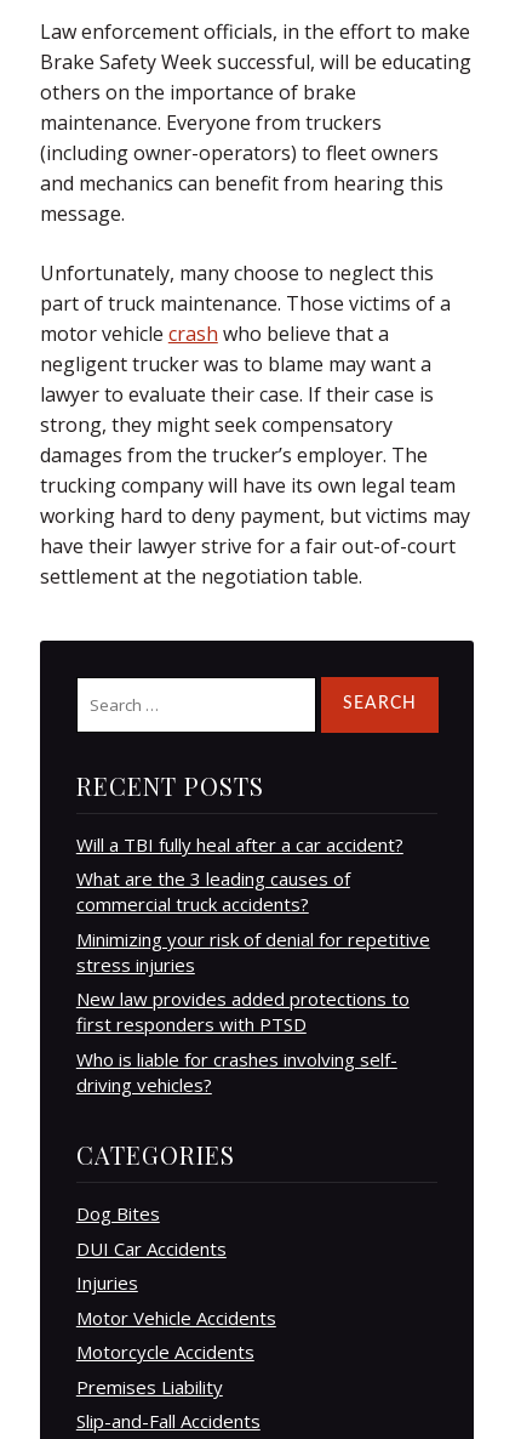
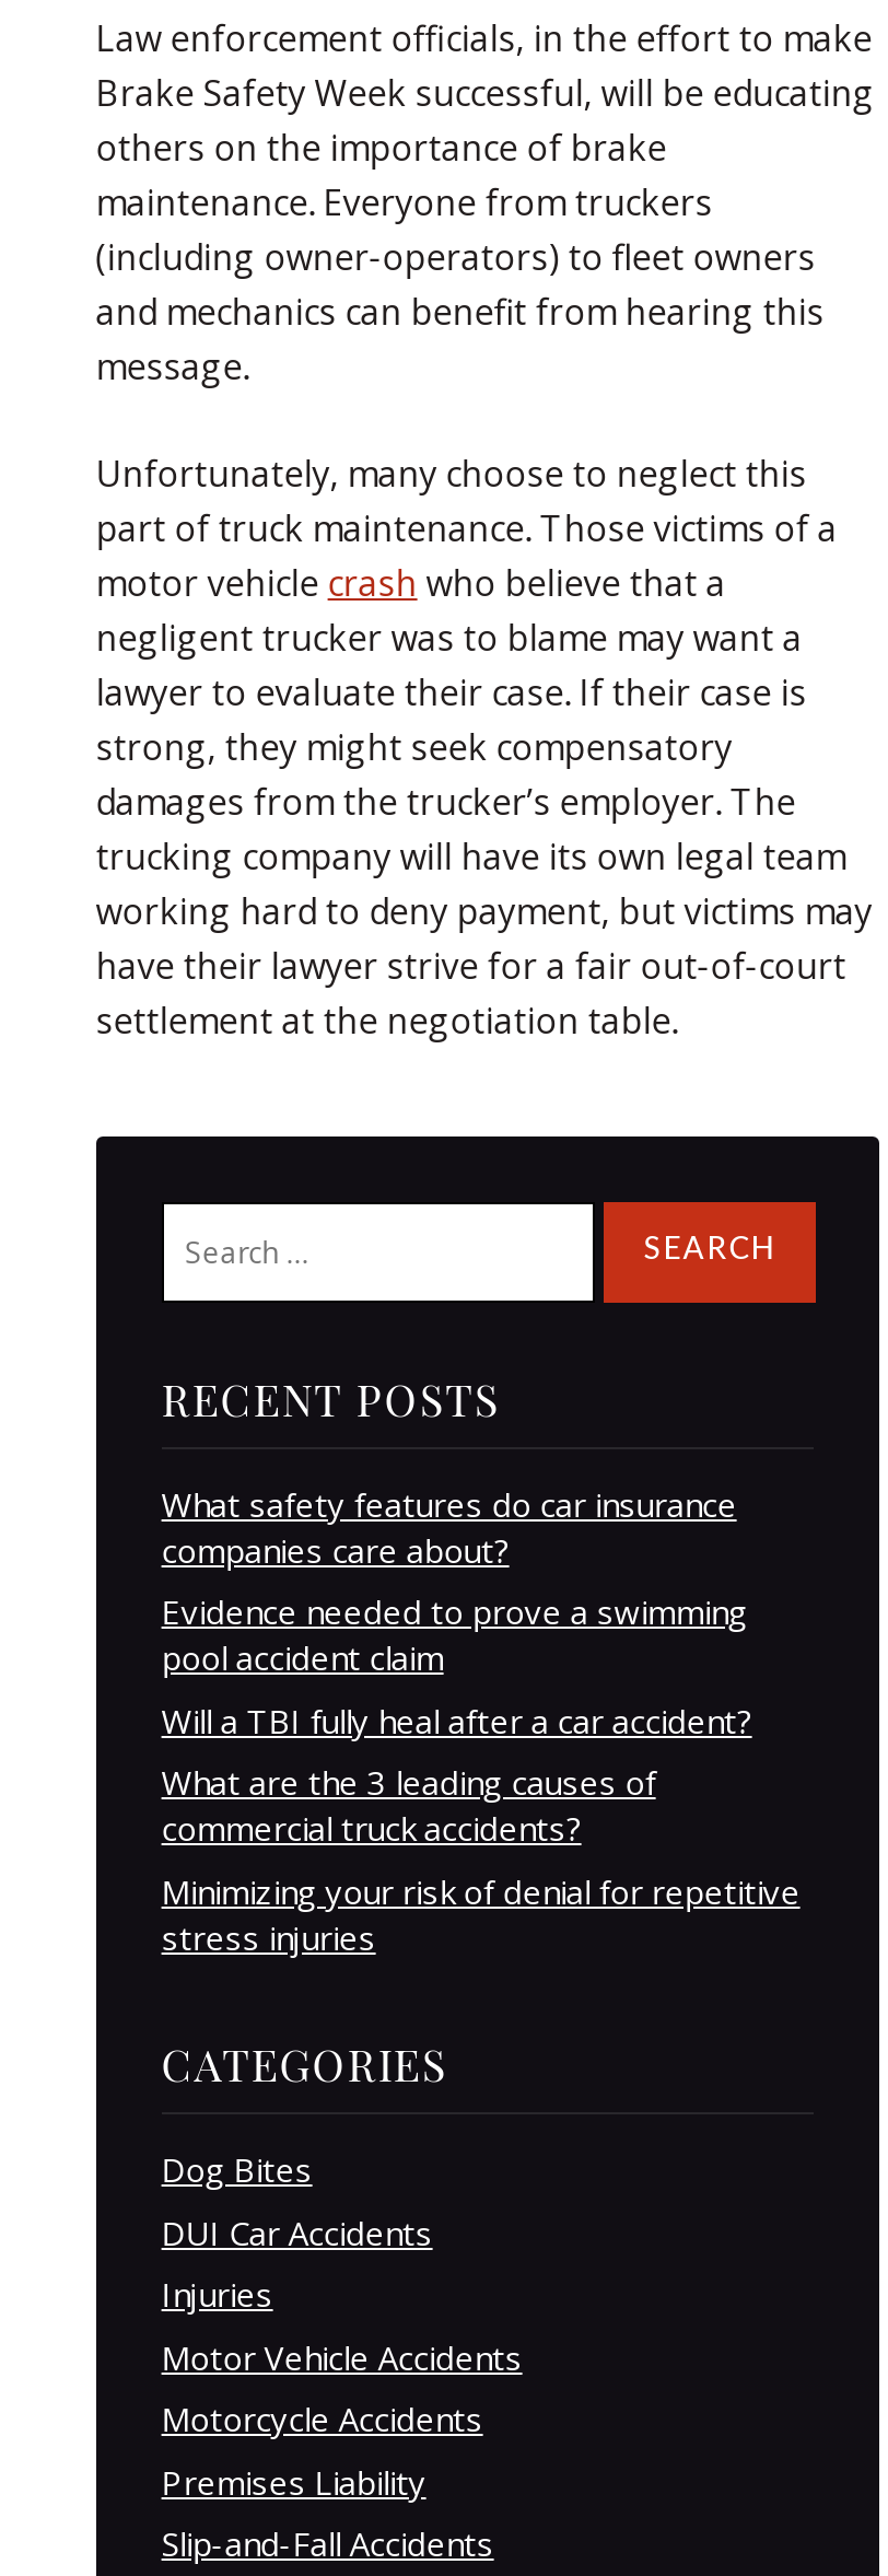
none -> [161,1482,748,1679] What safety features do car insurance | companies care about? | Evidence needed to prove a swimming | pool accident claim
moved [76,832,430,976] -> [161,1698,800,1958]: Will a TBI fully heal after a car accident? | What are the 3 leading causes of | commercial truck accidents? | Minimizing your risk of denial for repetitive | stress injuries
[76,987,409,1096] New law provides added protections to | first responders with PTSD | Who is liable for crashes involving self- | driving vehicles? -> none

